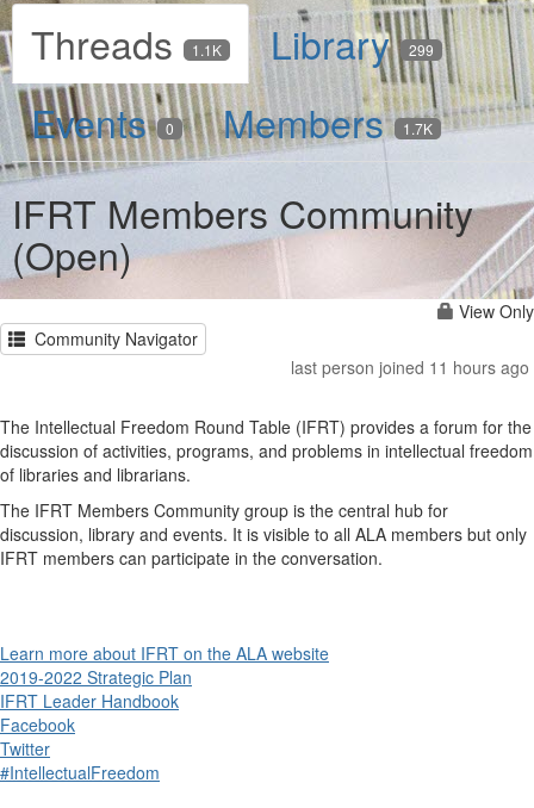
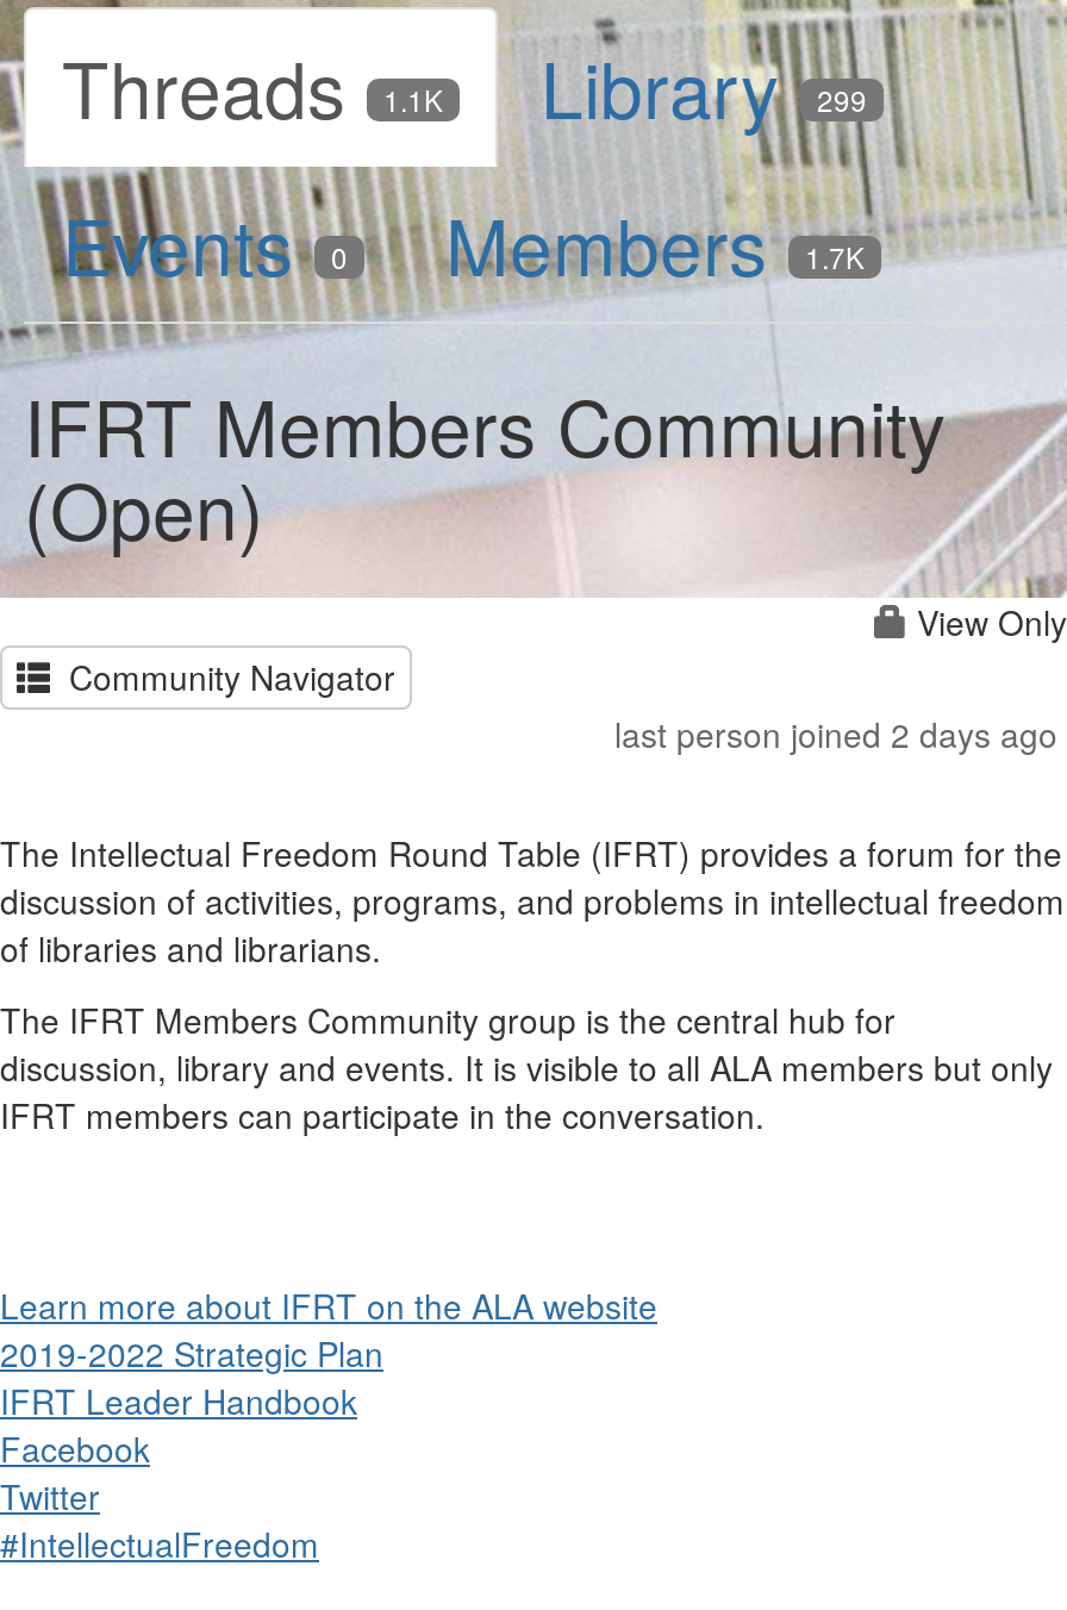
[291,355,529,379] last person joined 11 hours ago -> [614,710,1057,757] last person joined 2 days ago

